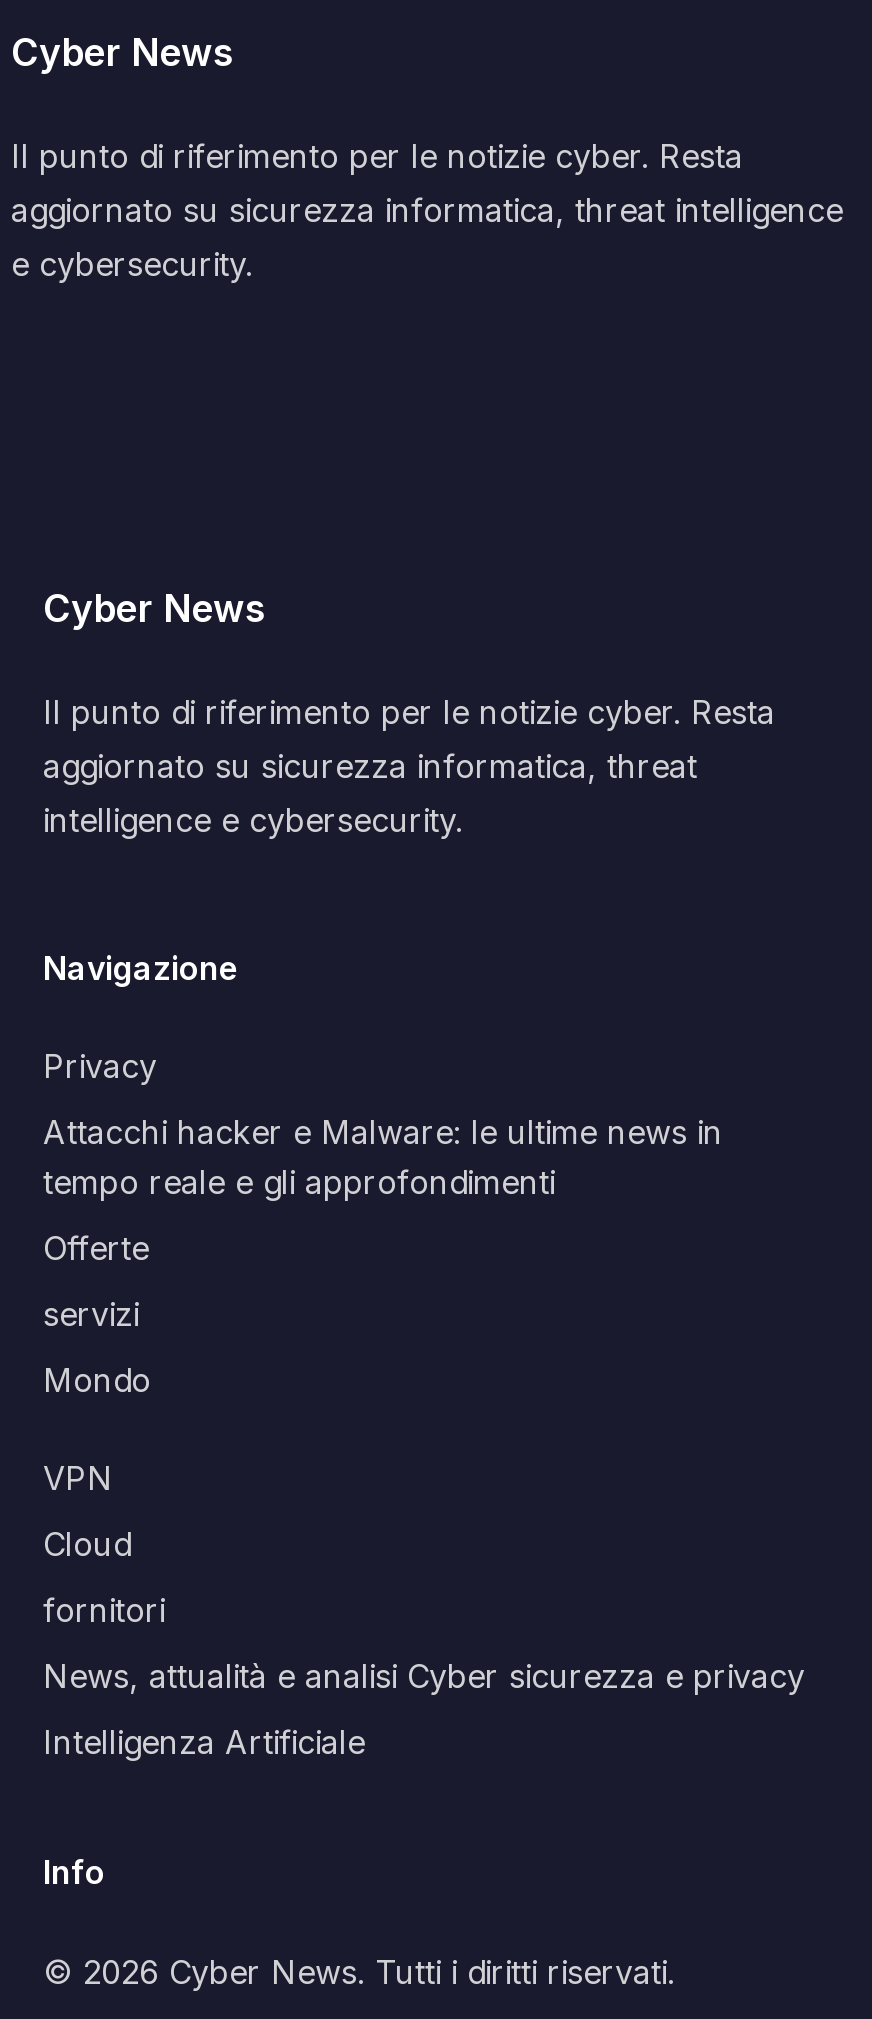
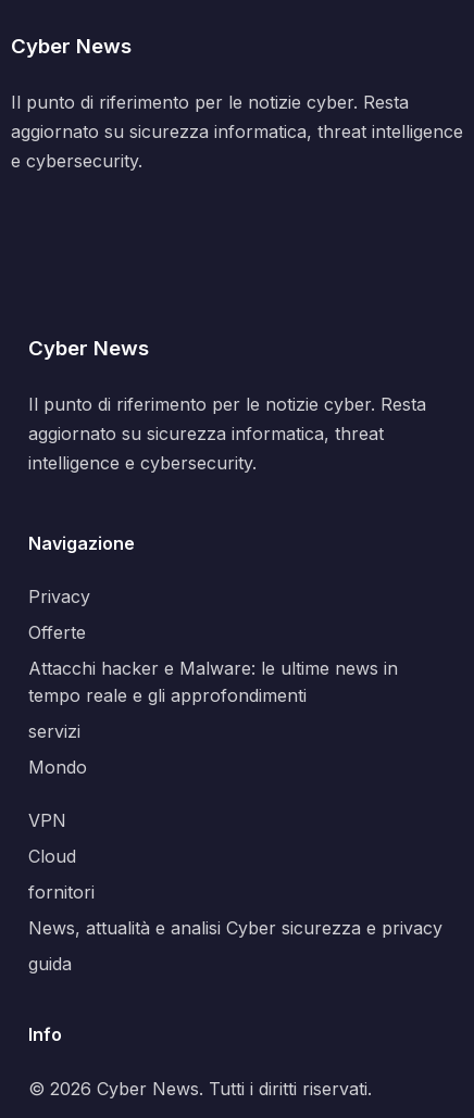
moved [43,1112,723,1202] -> [28,657,398,706]: Attacchi hacker e Malware: le ultime news in | tempo reale e gli approfondimenti
moved [43,1228,149,1268] -> [28,621,86,643]: Offerte
[43,1722,365,1762] Intelligenza Artificiale -> [28,953,72,975] guida

